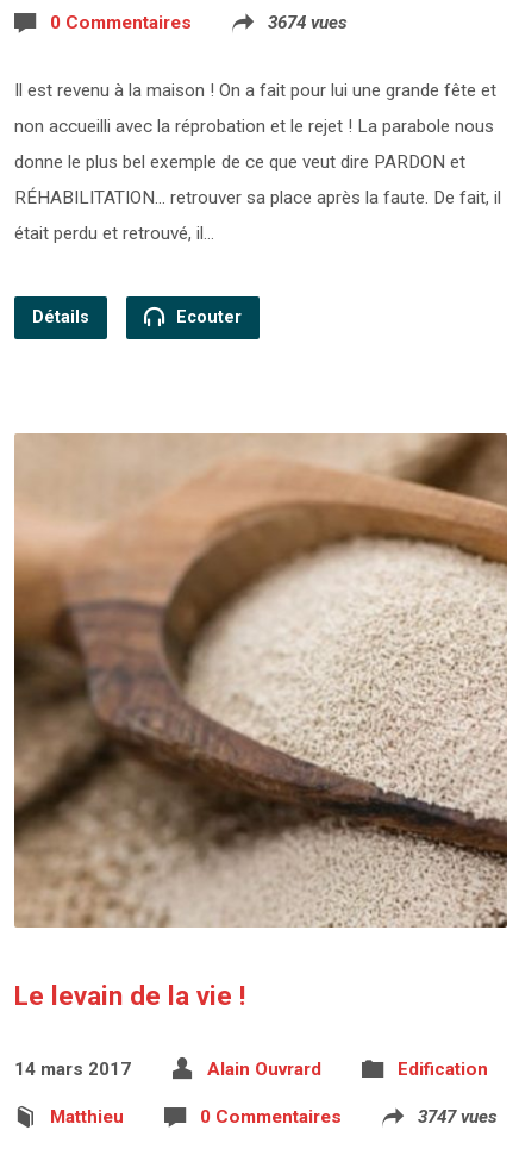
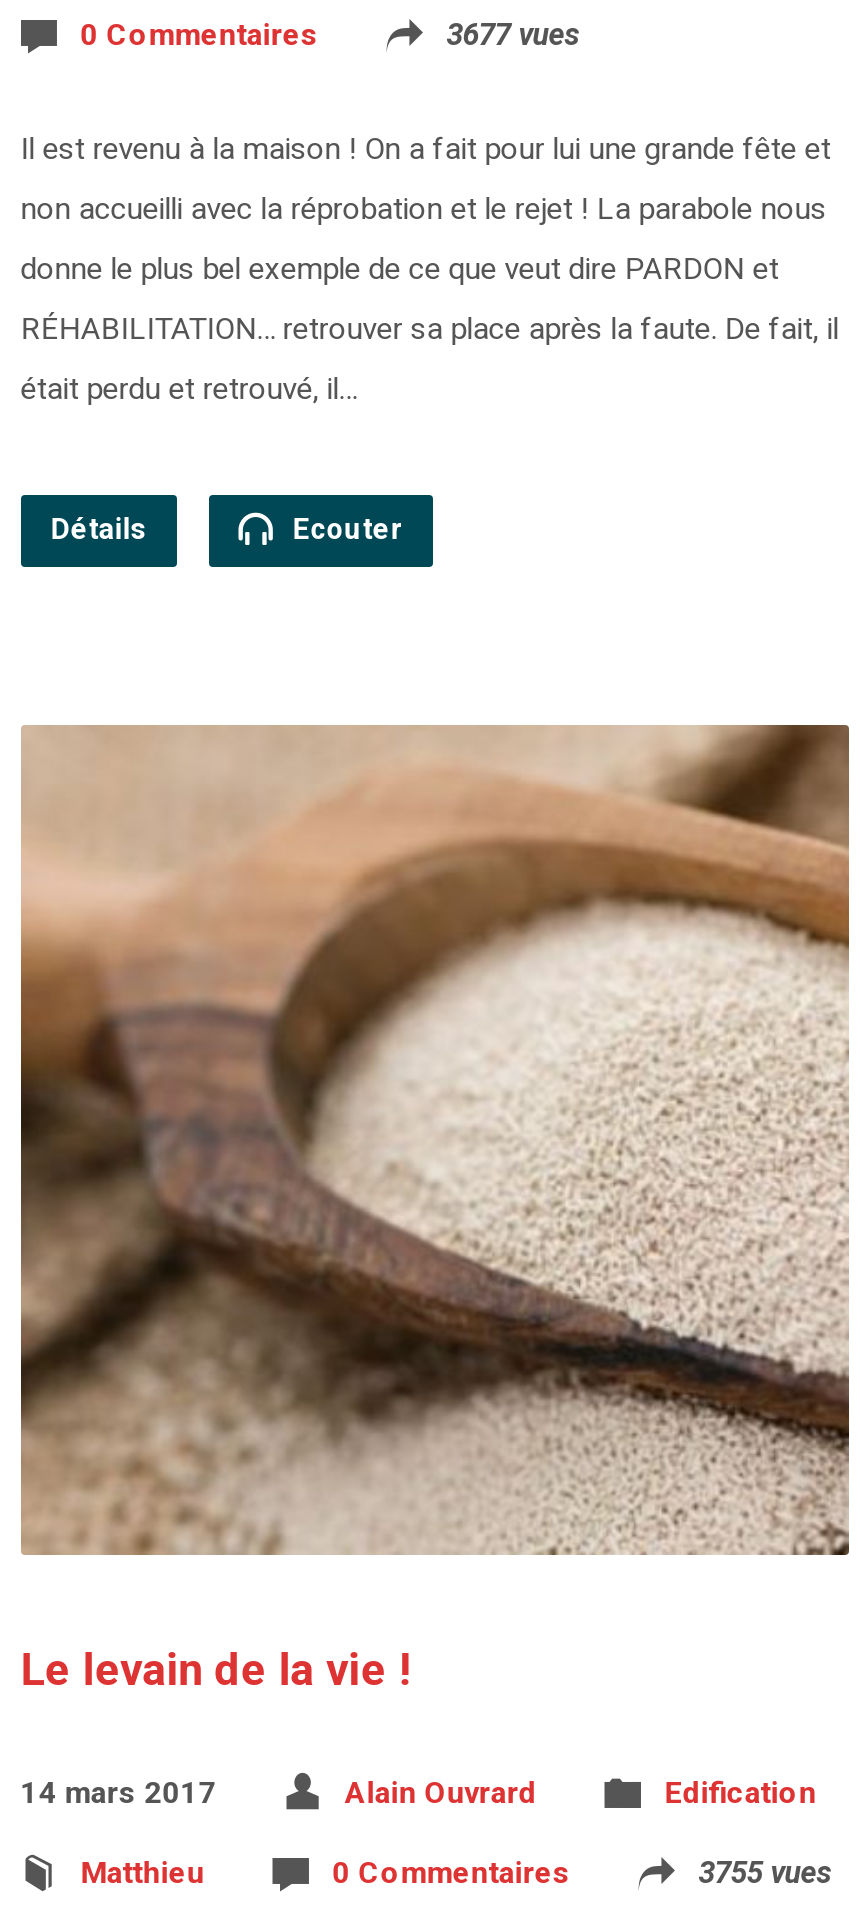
[267,12,347,34] 3674 vues -> [446,17,580,53] 3677 vues
[417,1106,497,1127] 3747 vues -> [698,1855,832,1891] 3755 vues

